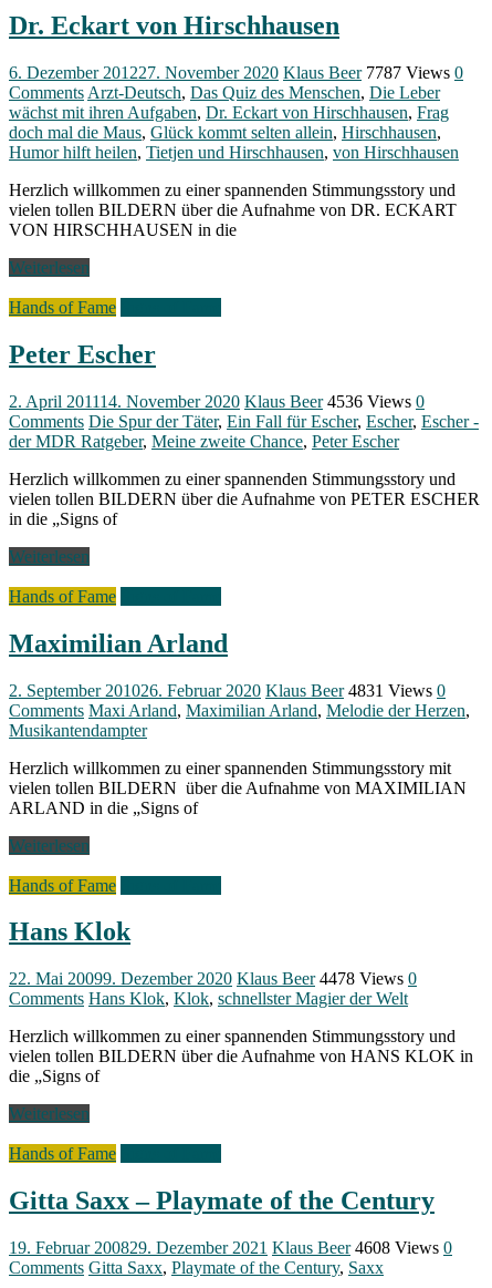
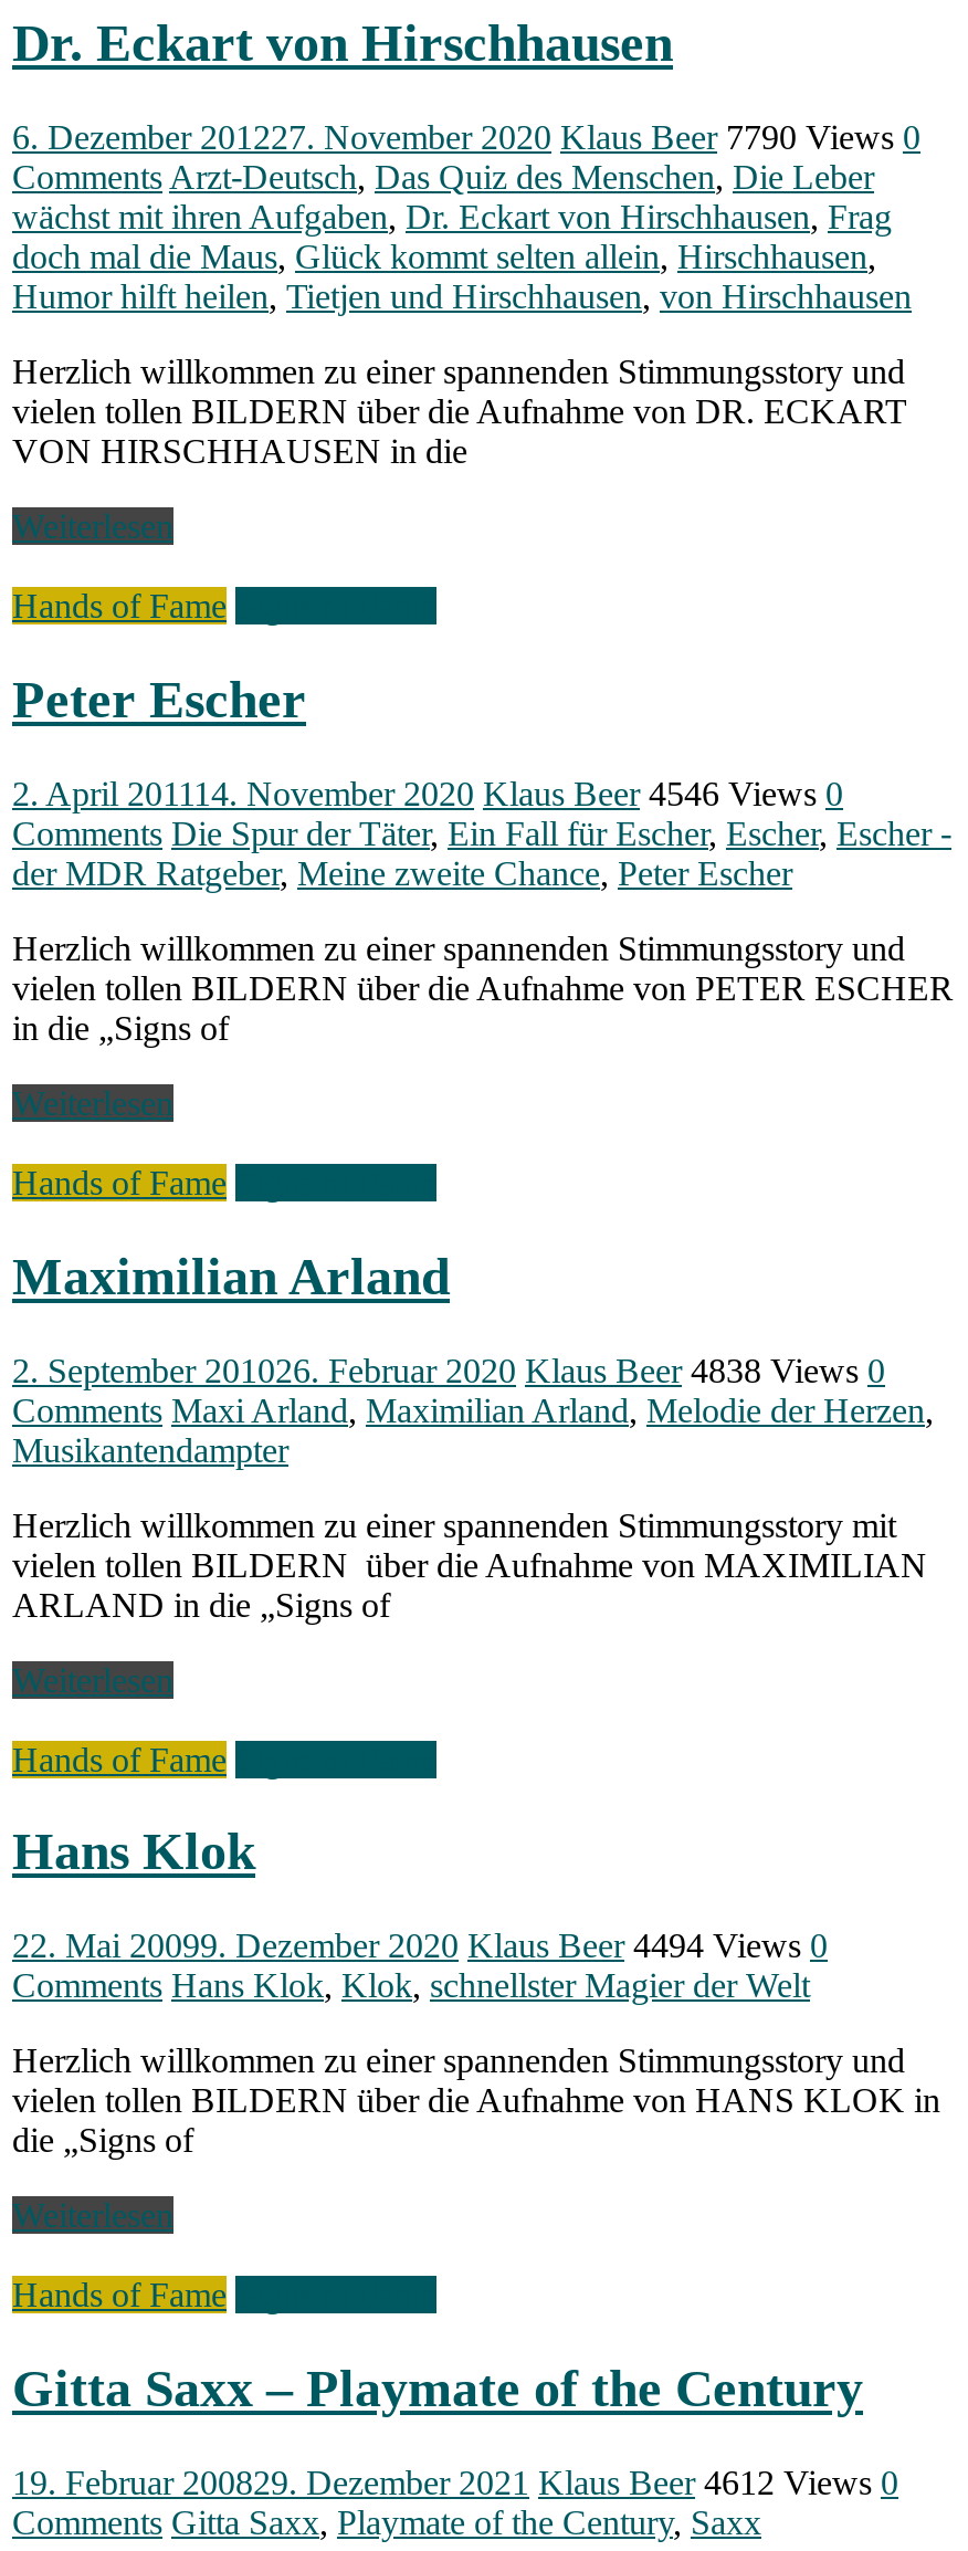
[9,63,463,82] 6. Dezember 201227. November 2020 Klaus Beer 7787 Views 0 -> [12,118,920,156] 6. Dezember 201227. November 2020 Klaus Beer 7790 Views 0
[9,392,425,411] 2. April 2011 14. November 2020 Klaus Beer 4536 Views 0 -> [12,774,843,812] 2. April 2011 14. November 2020 Klaus Beer 4546 Views 0
[9,681,446,699] 2. September 201026. Februar 2020 Klaus Beer 4831 Views 0 -> [12,1351,885,1388] 2. September 201026. Februar 2020 Klaus Beer 4838 Views 0
[9,969,417,988] 22. Mai 20099. Dezember 2020 Klaus Beer 4478 Views 0 -> [12,1927,828,1965] 22. Mai 20099. Dezember 2020 Klaus Beer 4494 Views 0
[9,1238,452,1257] 19. Februar 200829. Dezember 2021 Klaus Beer 4608 Views 0 -> [12,2464,898,2502] 19. Februar 200829. Dezember 2021 Klaus Beer 4612 Views 0

